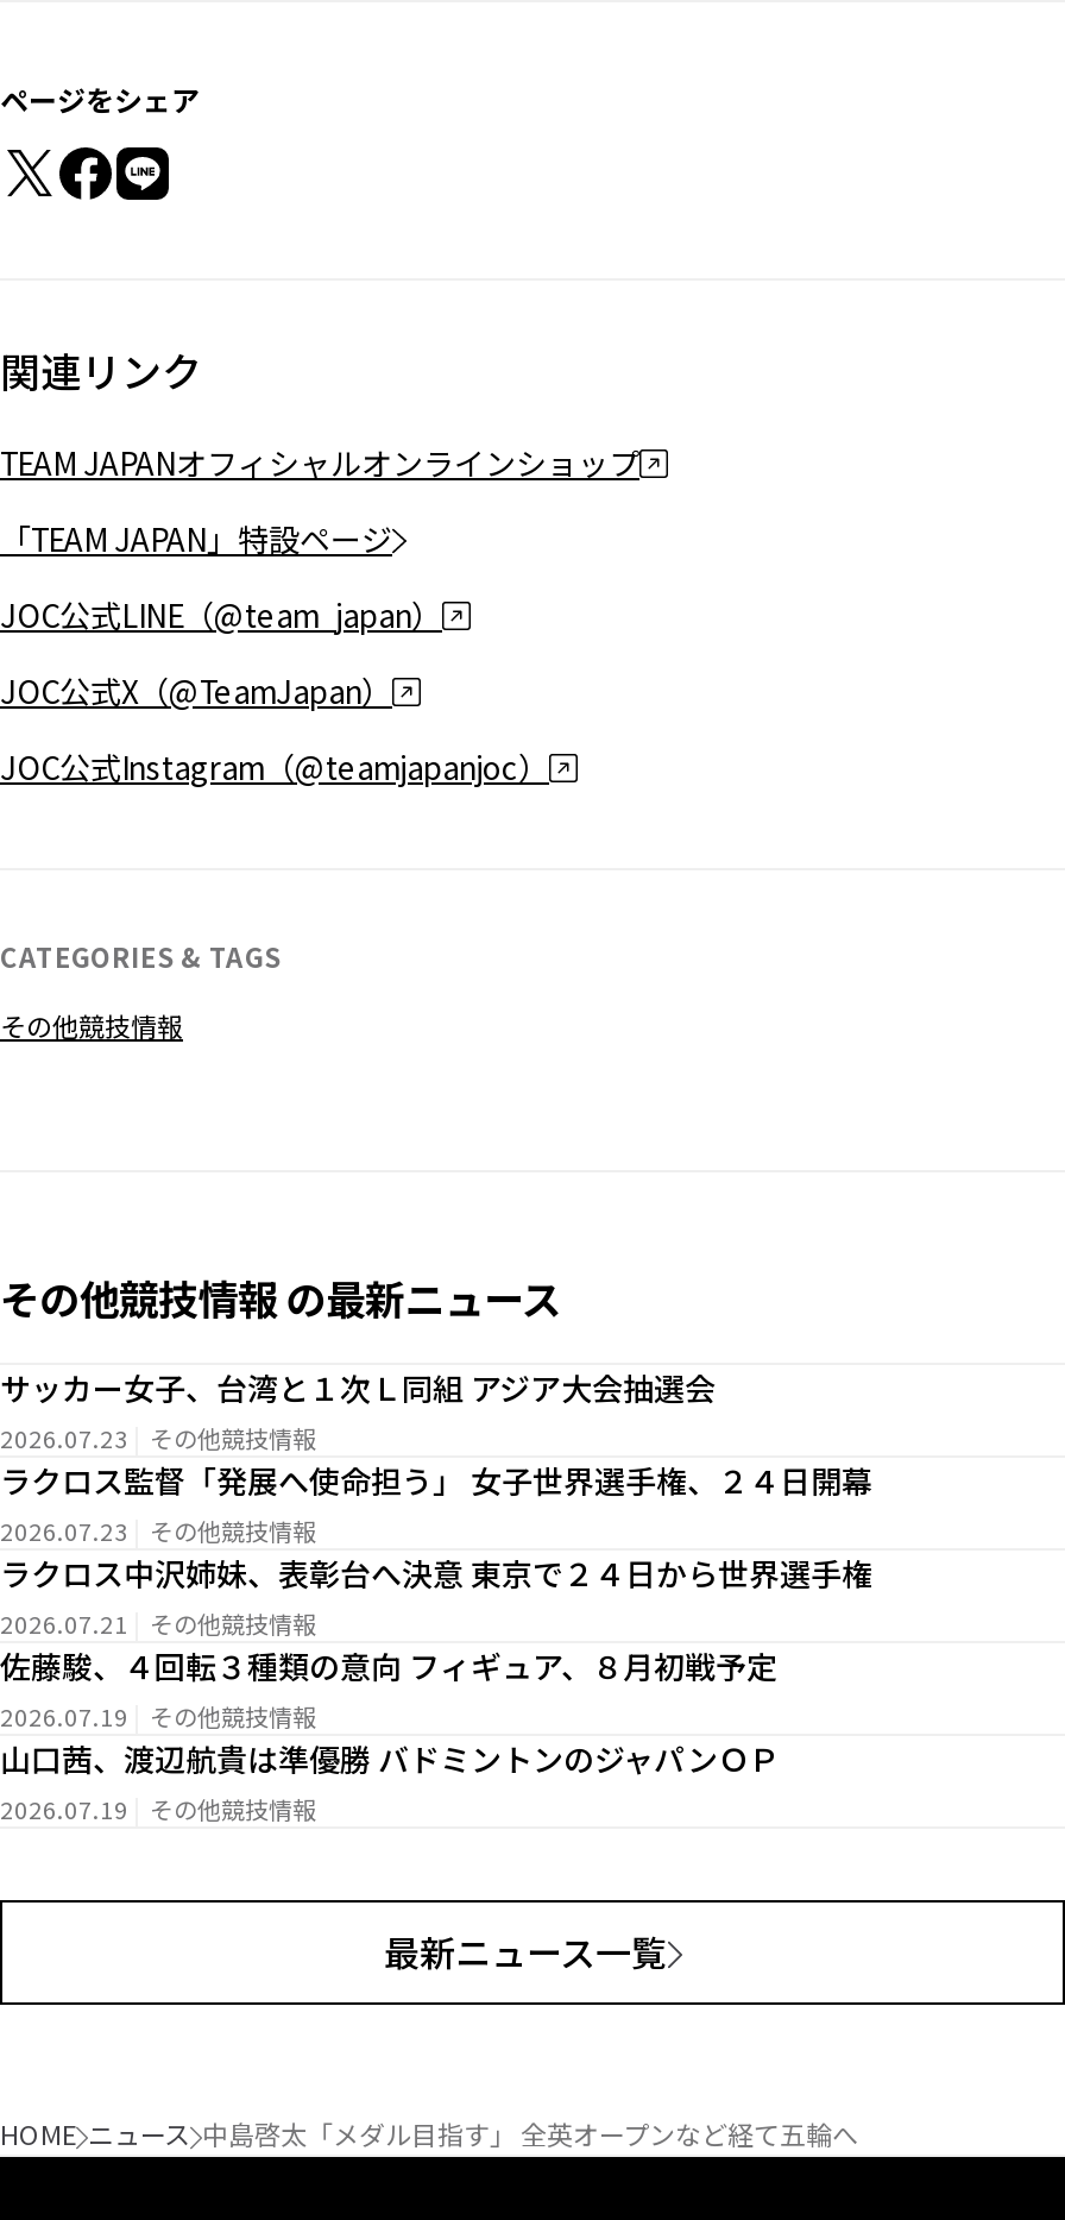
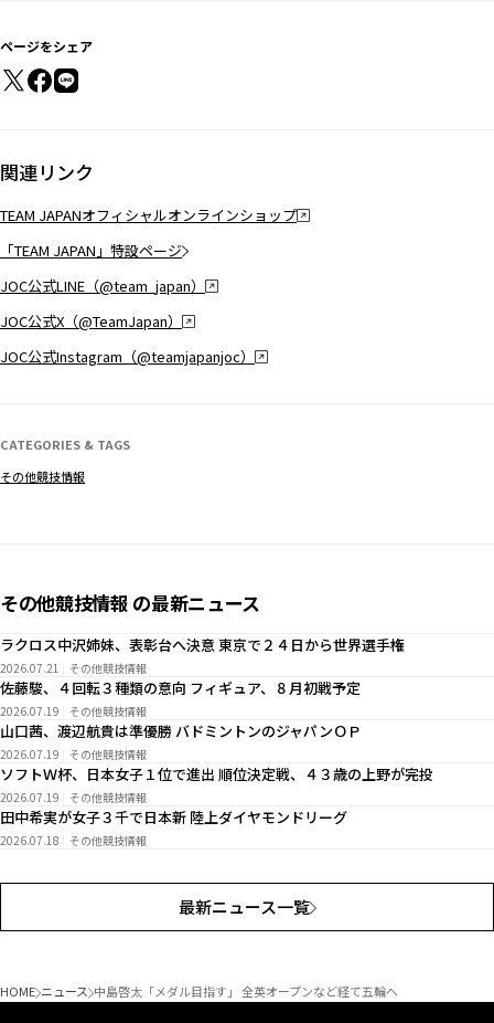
[0,1365,872,1548] サッカー女子、台湾と１次Ｌ同組 アジア大会抽選会 | 2026.07.23 その他競技情報 | ラクロス監督「発展へ使命担う」 女子世界選手権、２４日開幕 | 2026.07.23 その他競技情報 -> none
moved [0,1551,872,1826] -> [0,634,405,762]: ラクロス中沢姉妹、表彰台へ決意 東京で２４日から世界選手権 | 2026.07.21 その他競技情報 | 佐藤駿、４回転３種類の意向 フィギュア、８月初戦予定 | 2026.07.19 その他競技情報 | 山口茜、渡辺航貴は準優勝 バドミントンのジャパンＯＰ | 2026.07.19 その他競技情報
none -> [0,763,433,848] ソフトＷ杯、日本女子１位で進出 順位決定戦、４３歳の上野が完投 | 2026.07.19 その他競技情報 | 田中希実が女子３千で日本新 陸上ダイヤモンドリーグ | 2026.07.18 その他競技情報

